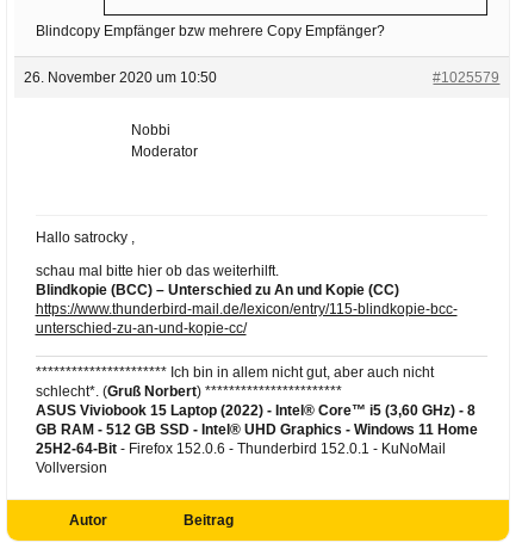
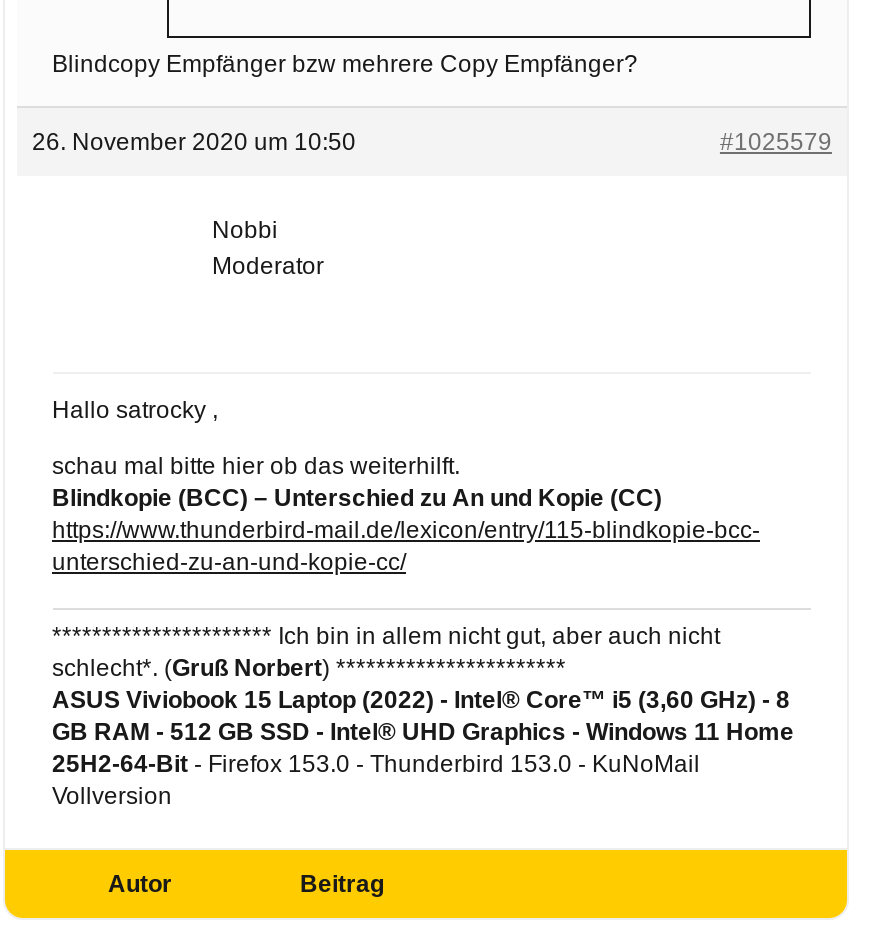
[35,440,445,457] 25H2-64-Bit - Firefox 152.0.6 - Thunderbird 152.0.1 - KuNoMail -> [52,749,700,777] 25H2-64-Bit - Firefox 153.0 - Thunderbird 153.0 - KuNoMail

